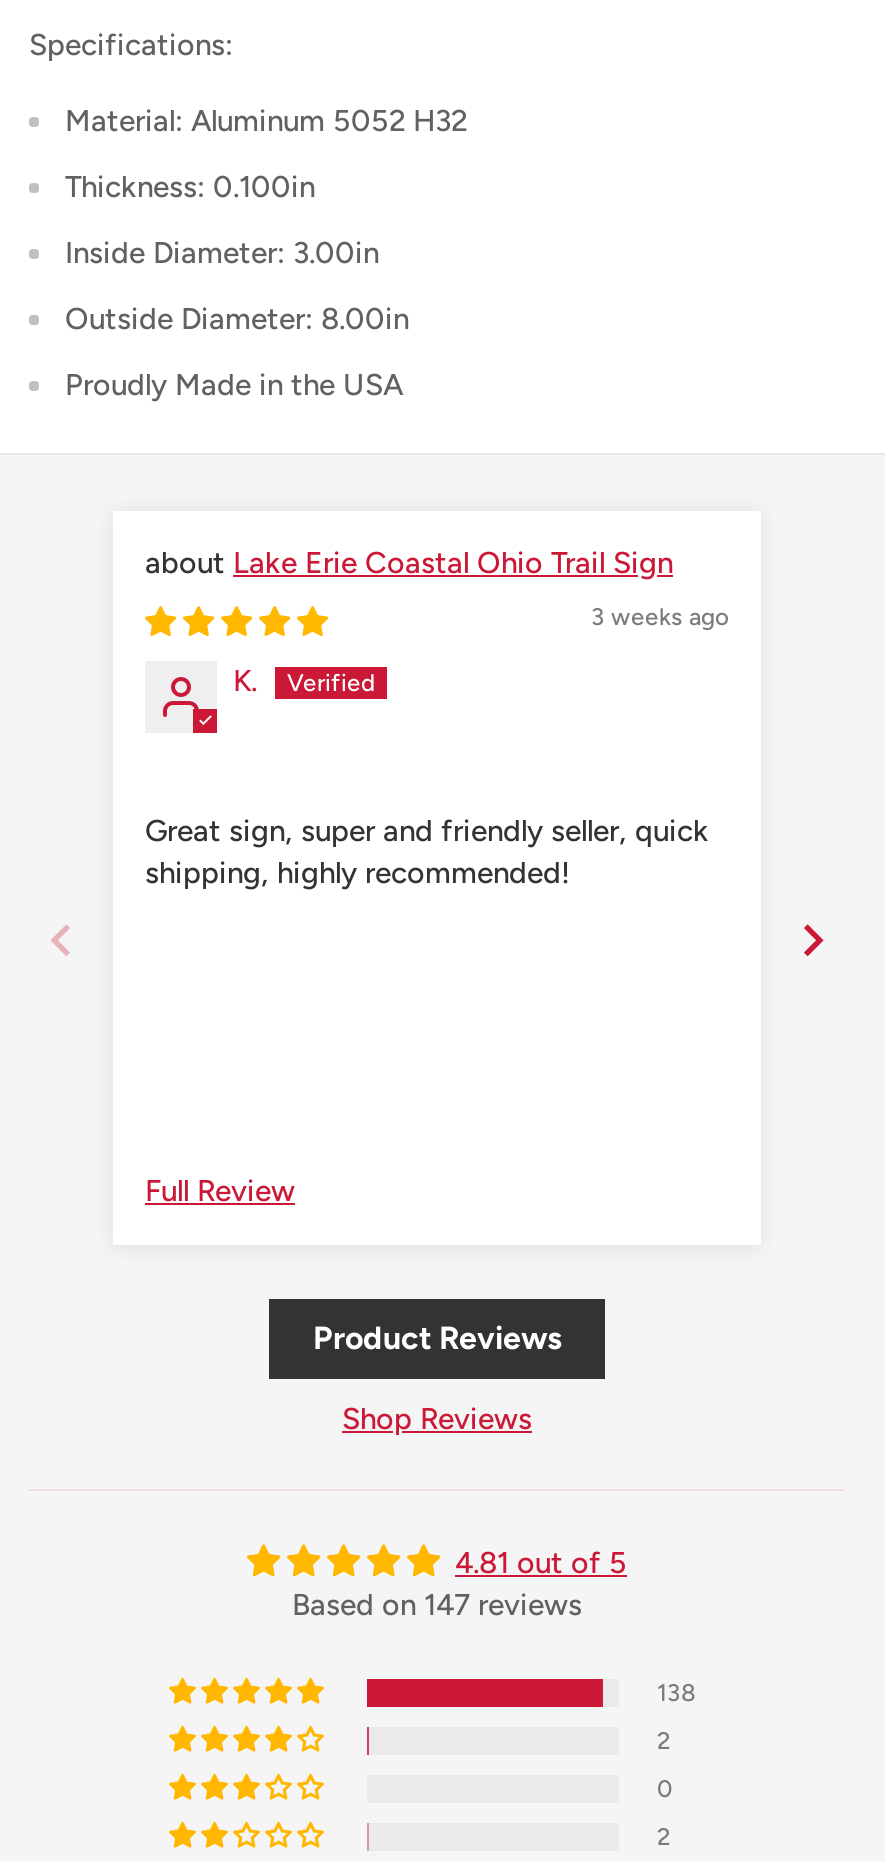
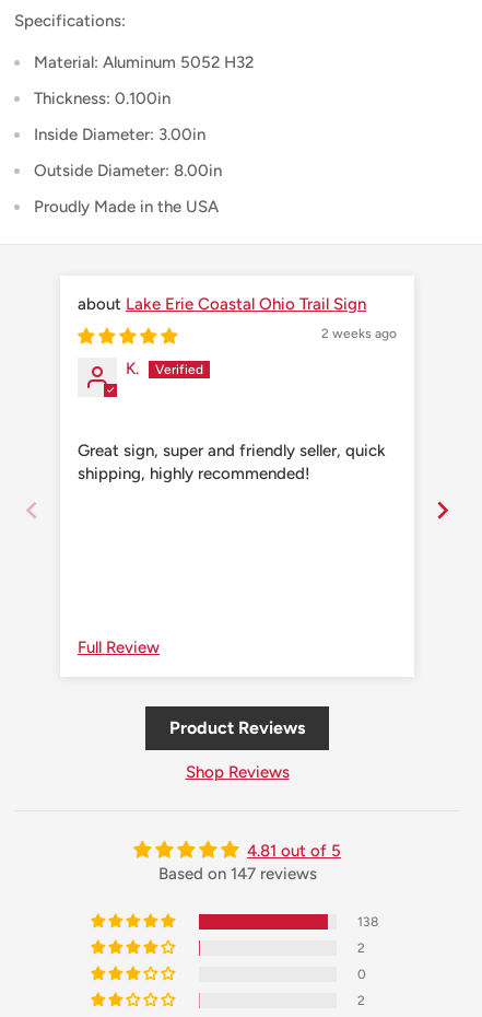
[591,603,729,631] 3 weeks ago -> [321,326,397,341] 2 weeks ago

